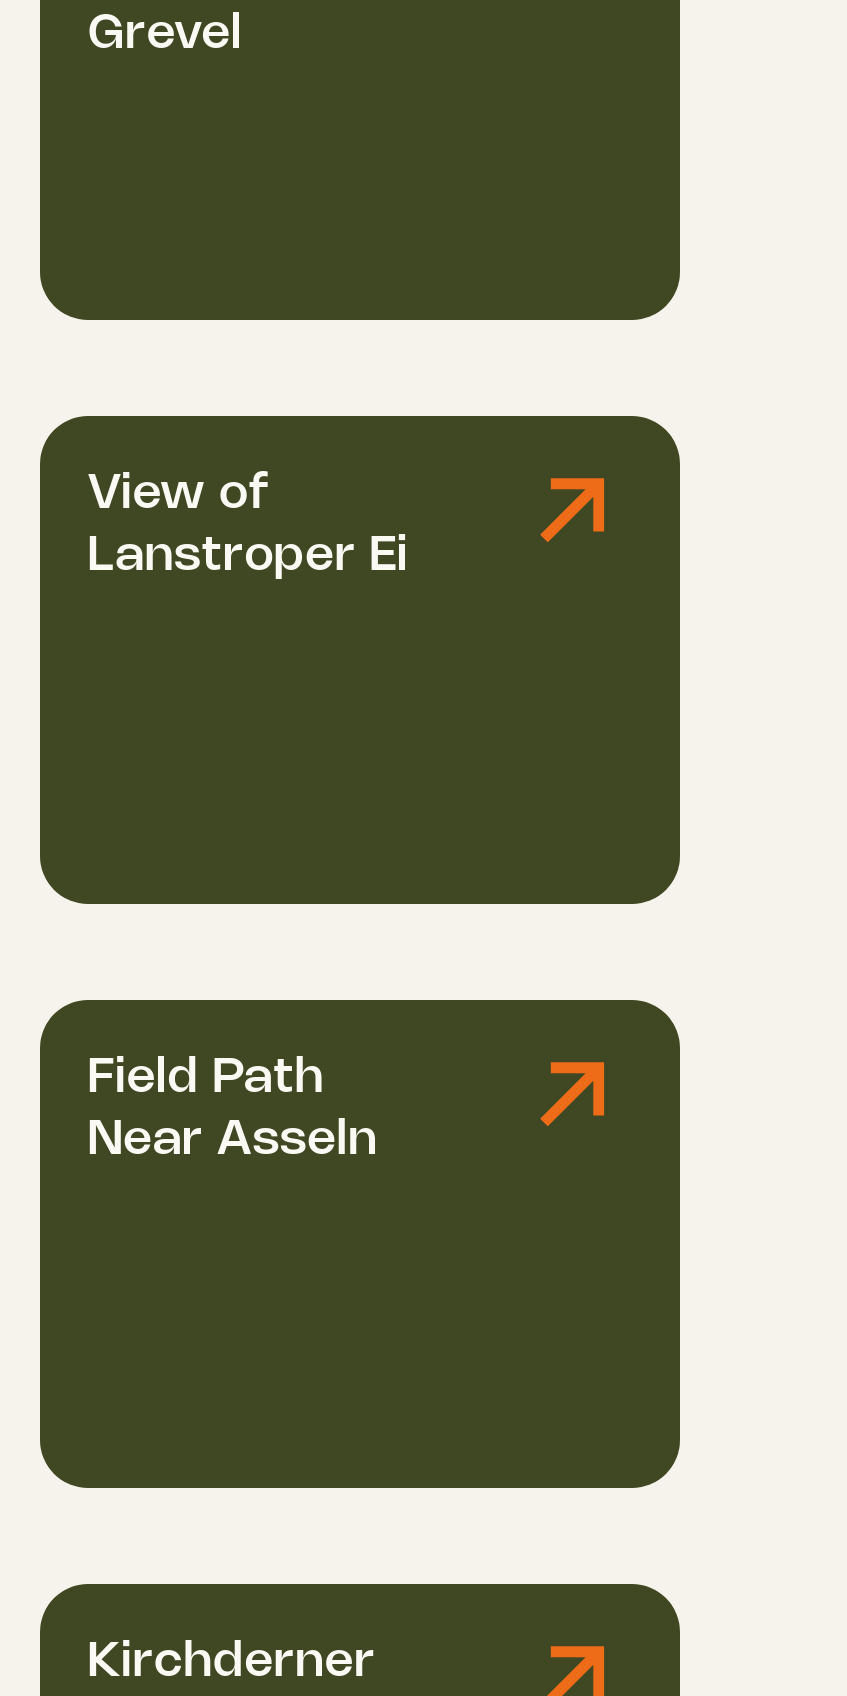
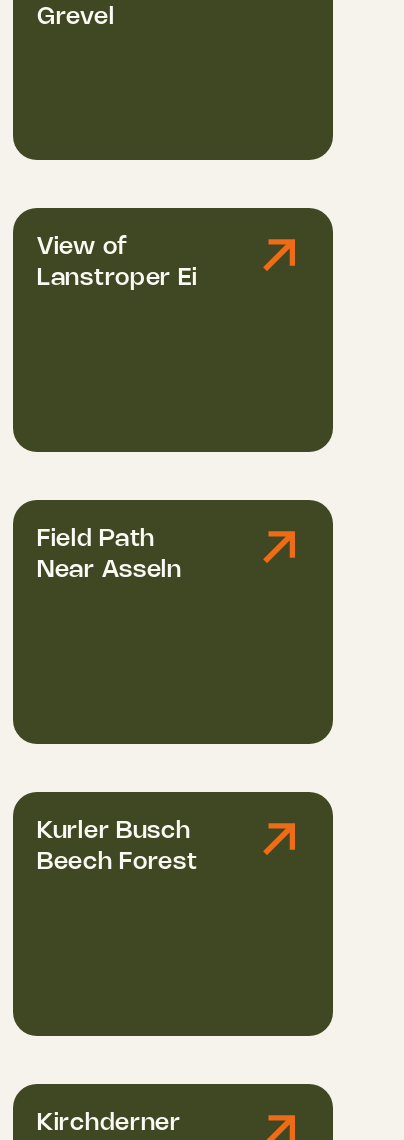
none -> [37,820,198,874] Kurler Busch | Beech Forest

